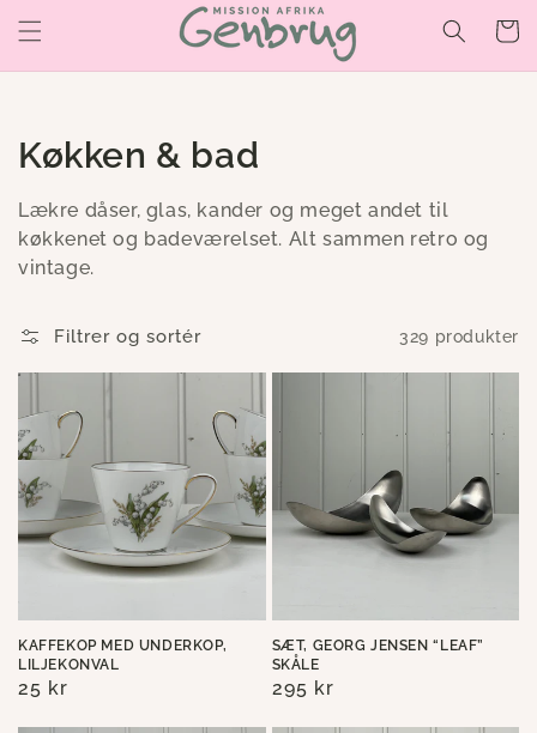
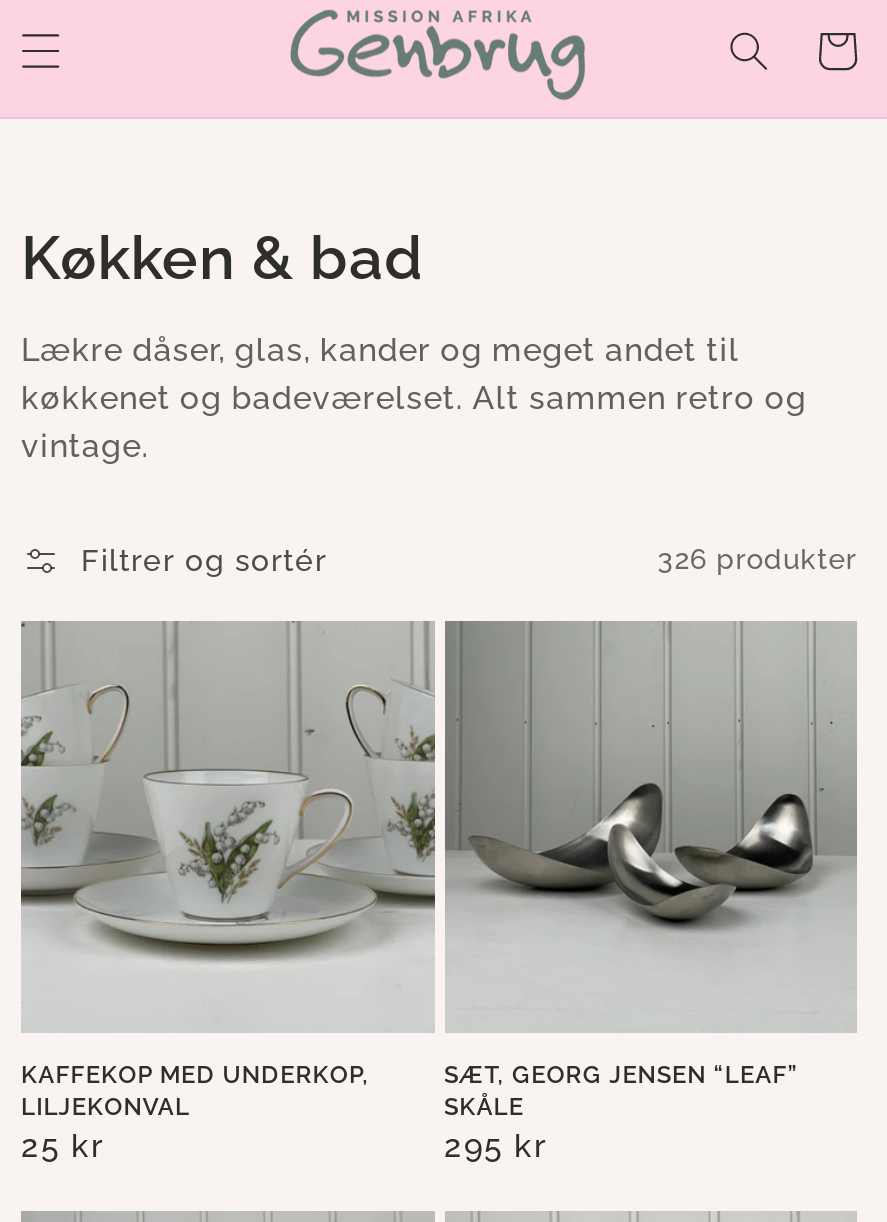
[399,326,519,346] 329 produkter -> [657,543,857,575] 326 produkter

